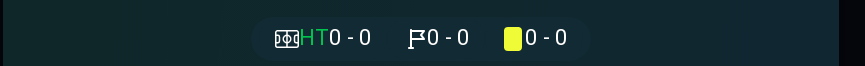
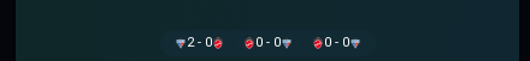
[299,24,371,50] HT0 - 0 -> [186,34,211,50] 2 - 0

